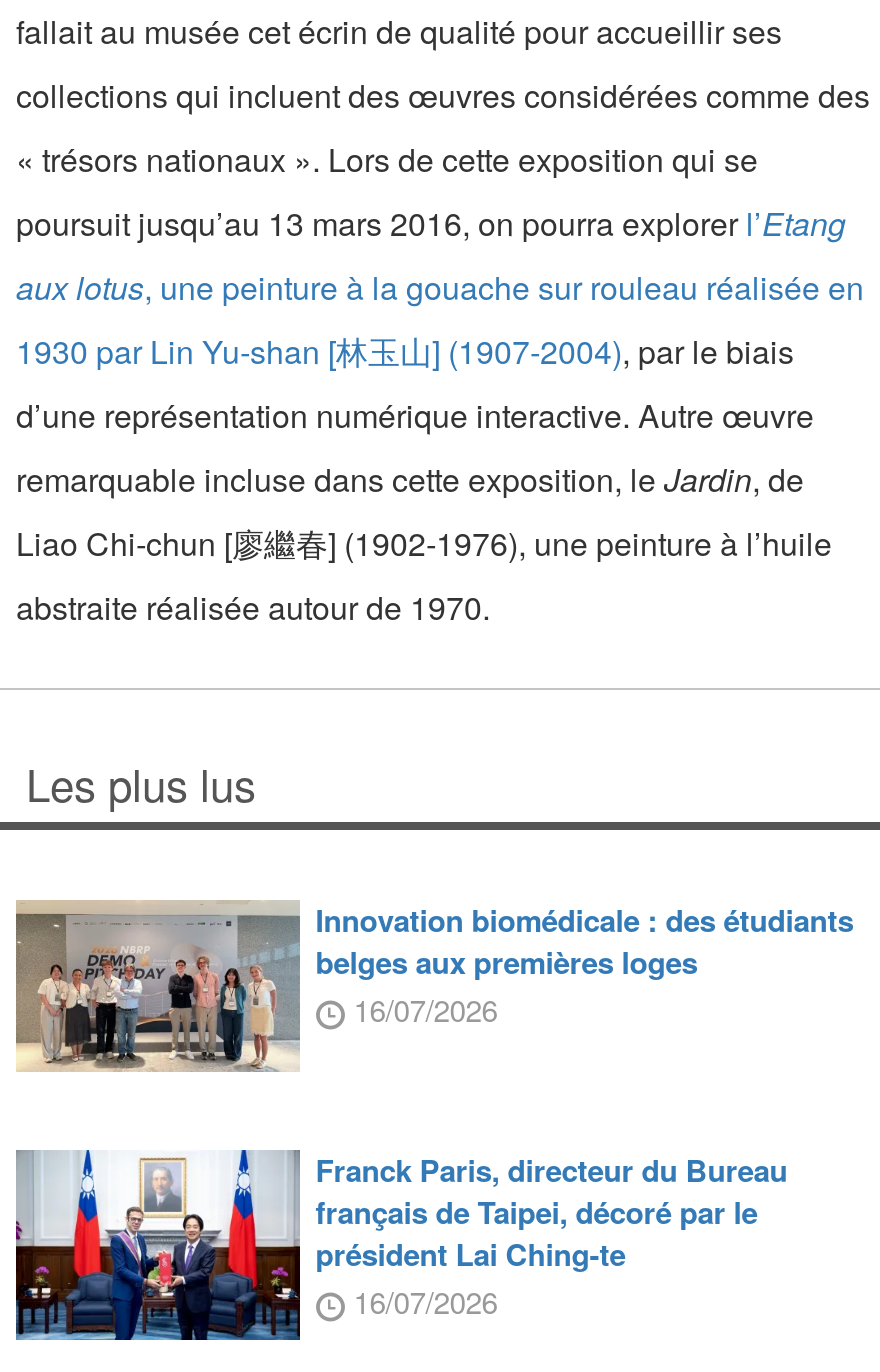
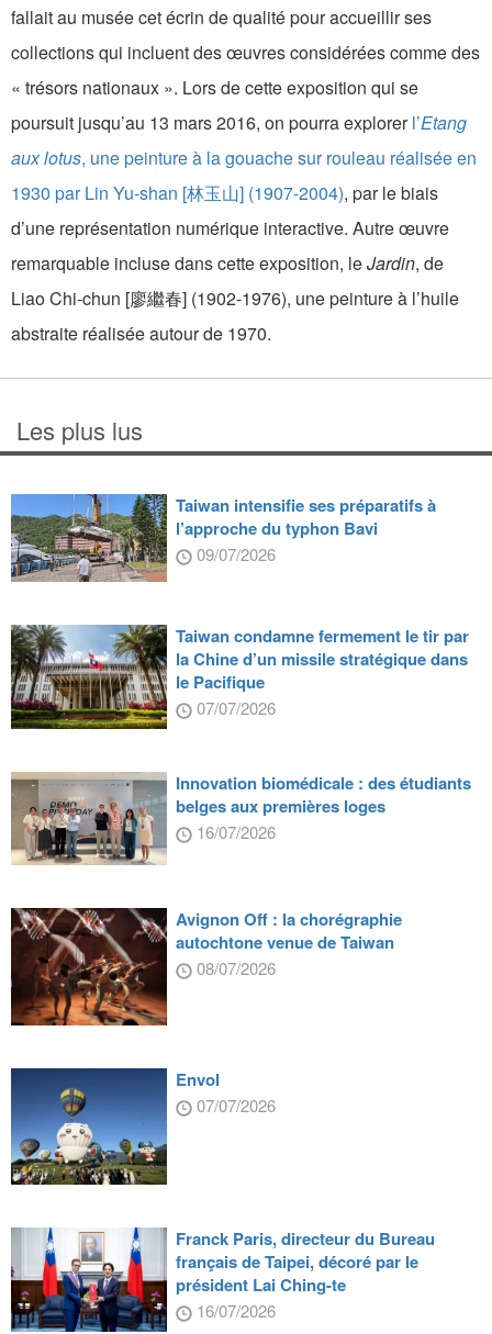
none -> [10,493,469,719] [image] | Taiwan intensifie ses préparatifs à | l’approche du typhon Bavi | 09/07/2026 | Taiwan condamne fermement le tir par | la Chine d’un missile stratégique dans | le Pacifique | 07/07/2026
none -> [10,624,168,732] [image]
none -> [10,907,402,1027] [image] | Avignon Off : la chorégraphie | autochtone venue de Taiwan | 08/07/2026
none -> [10,1067,275,1186] [image] | Envol | 07/07/2026

